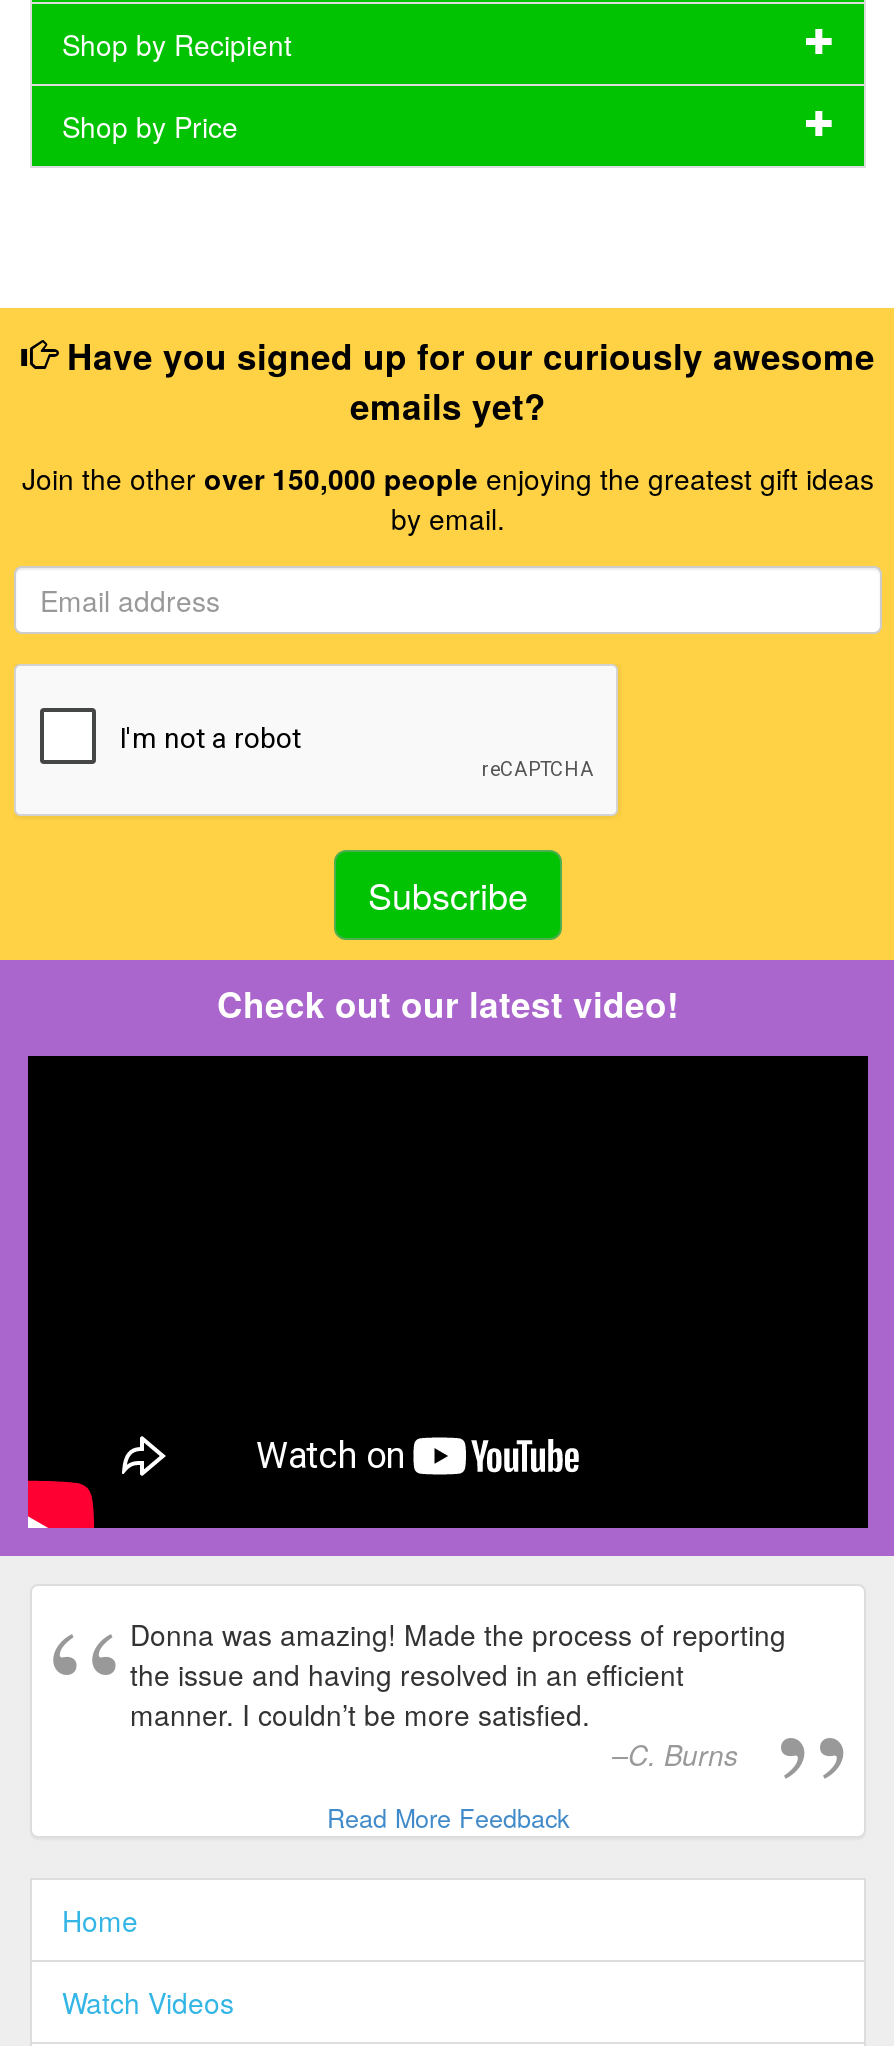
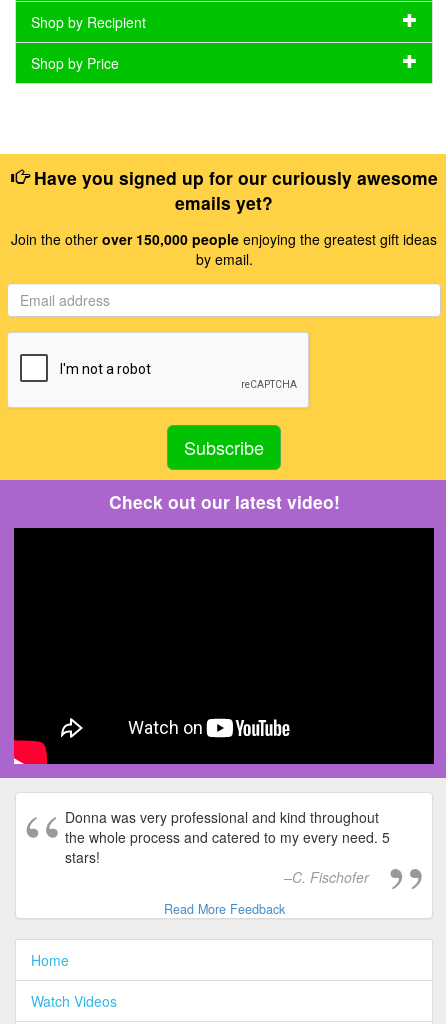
[130,1615,786,1775] Donna was amazing! Made the process of reporting | the issue and having resolved in an efficient | manner. I couldn’t be more satisfied. | C. Burns -> [65,807,390,887] Donna was very professional and kind throughout | the whole process and catered to my every need. 5 | stars! | C. Fischofer

